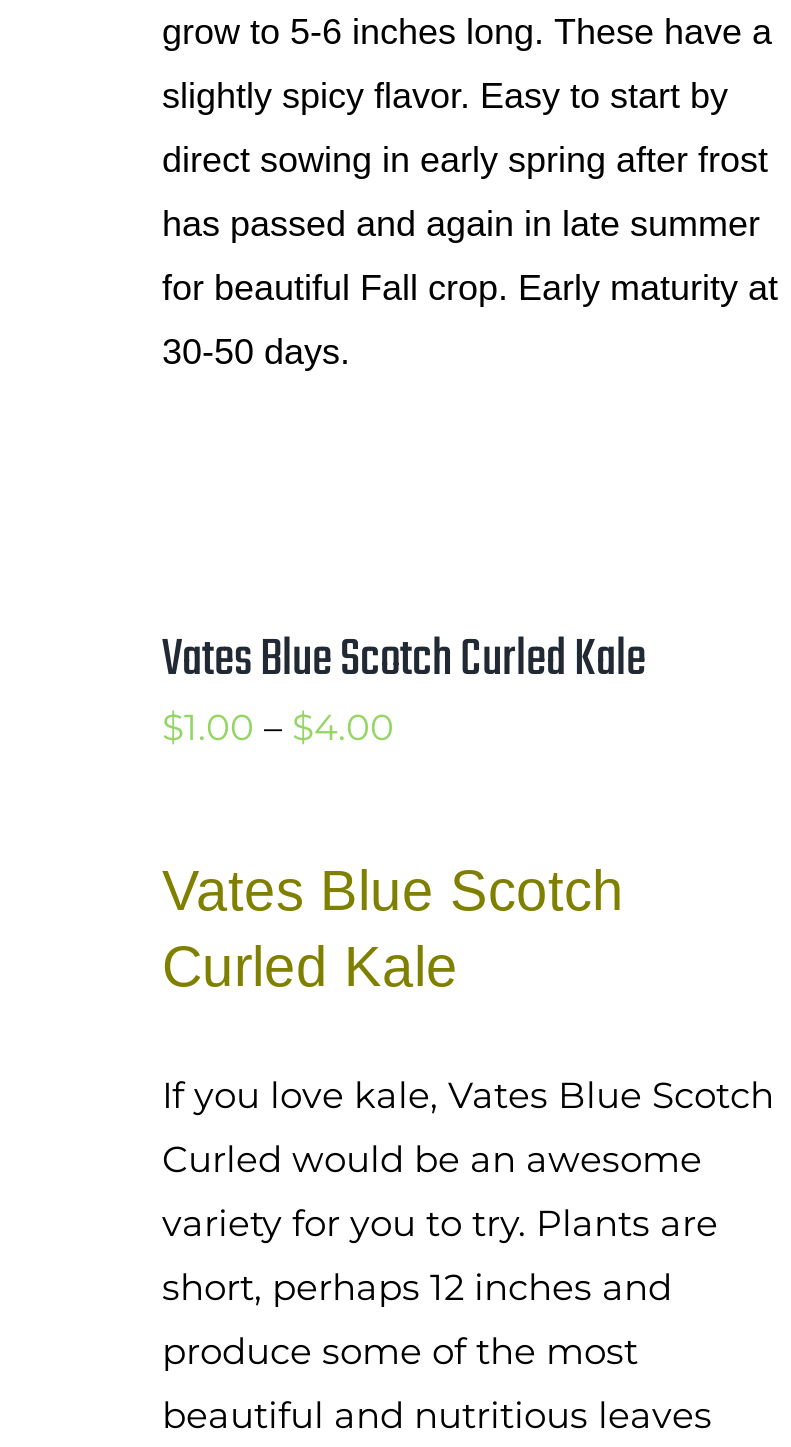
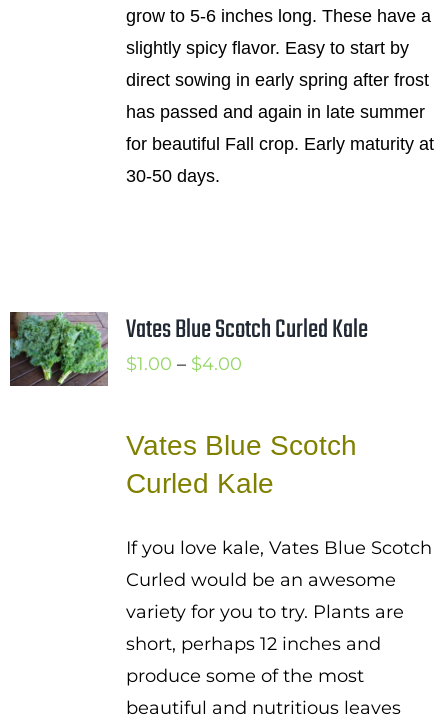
none -> [9,311,109,387] [image]

